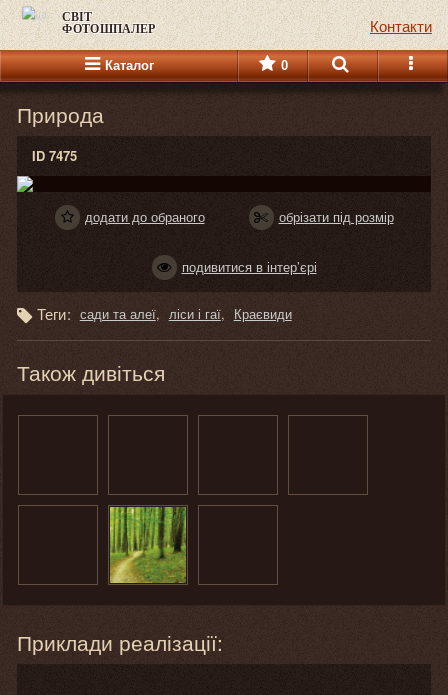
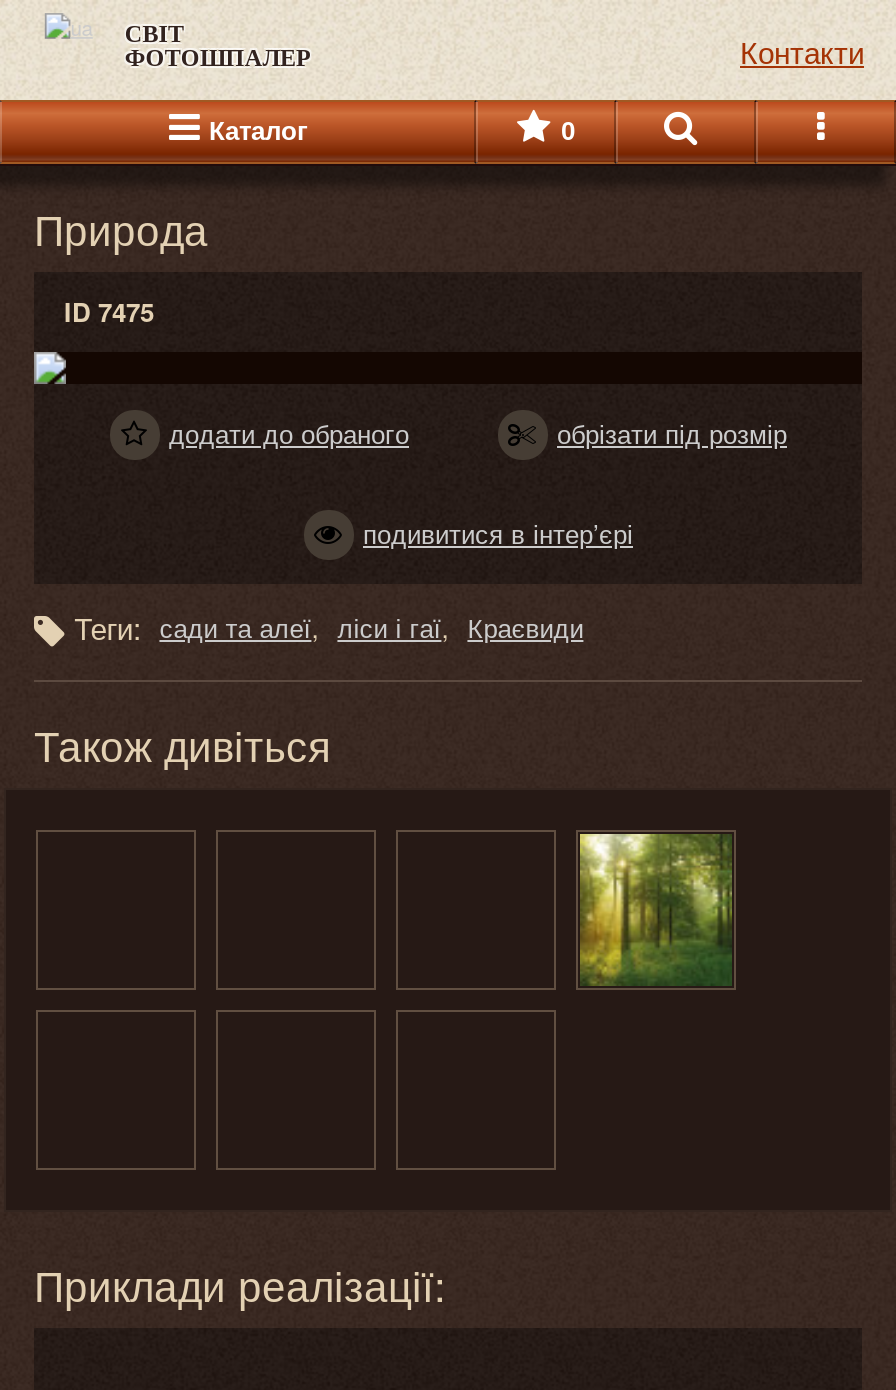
none -> [578,832,732,986] [image]
[109,506,187,584] [image] -> none

